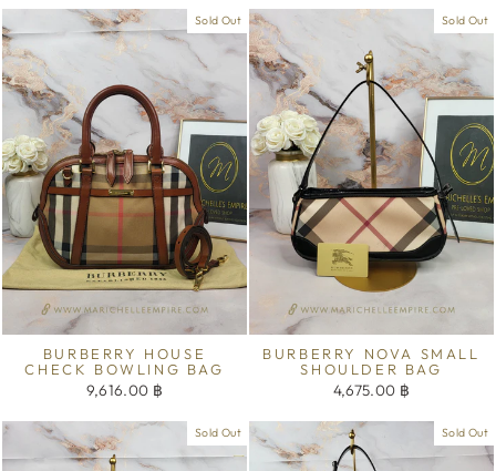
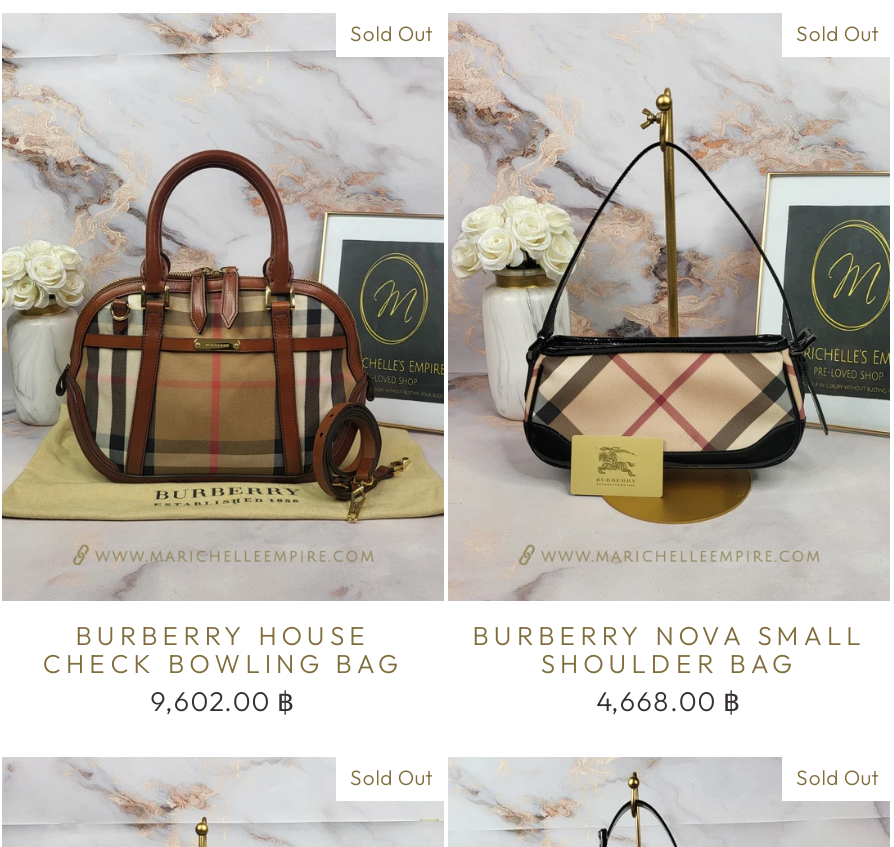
[86,381,163,401] 9,616.00 ฿ -> [150,684,296,720] 9,602.00 ฿
[333,381,410,401] 4,675.00 ฿ -> [596,684,742,720] 4,668.00 ฿

